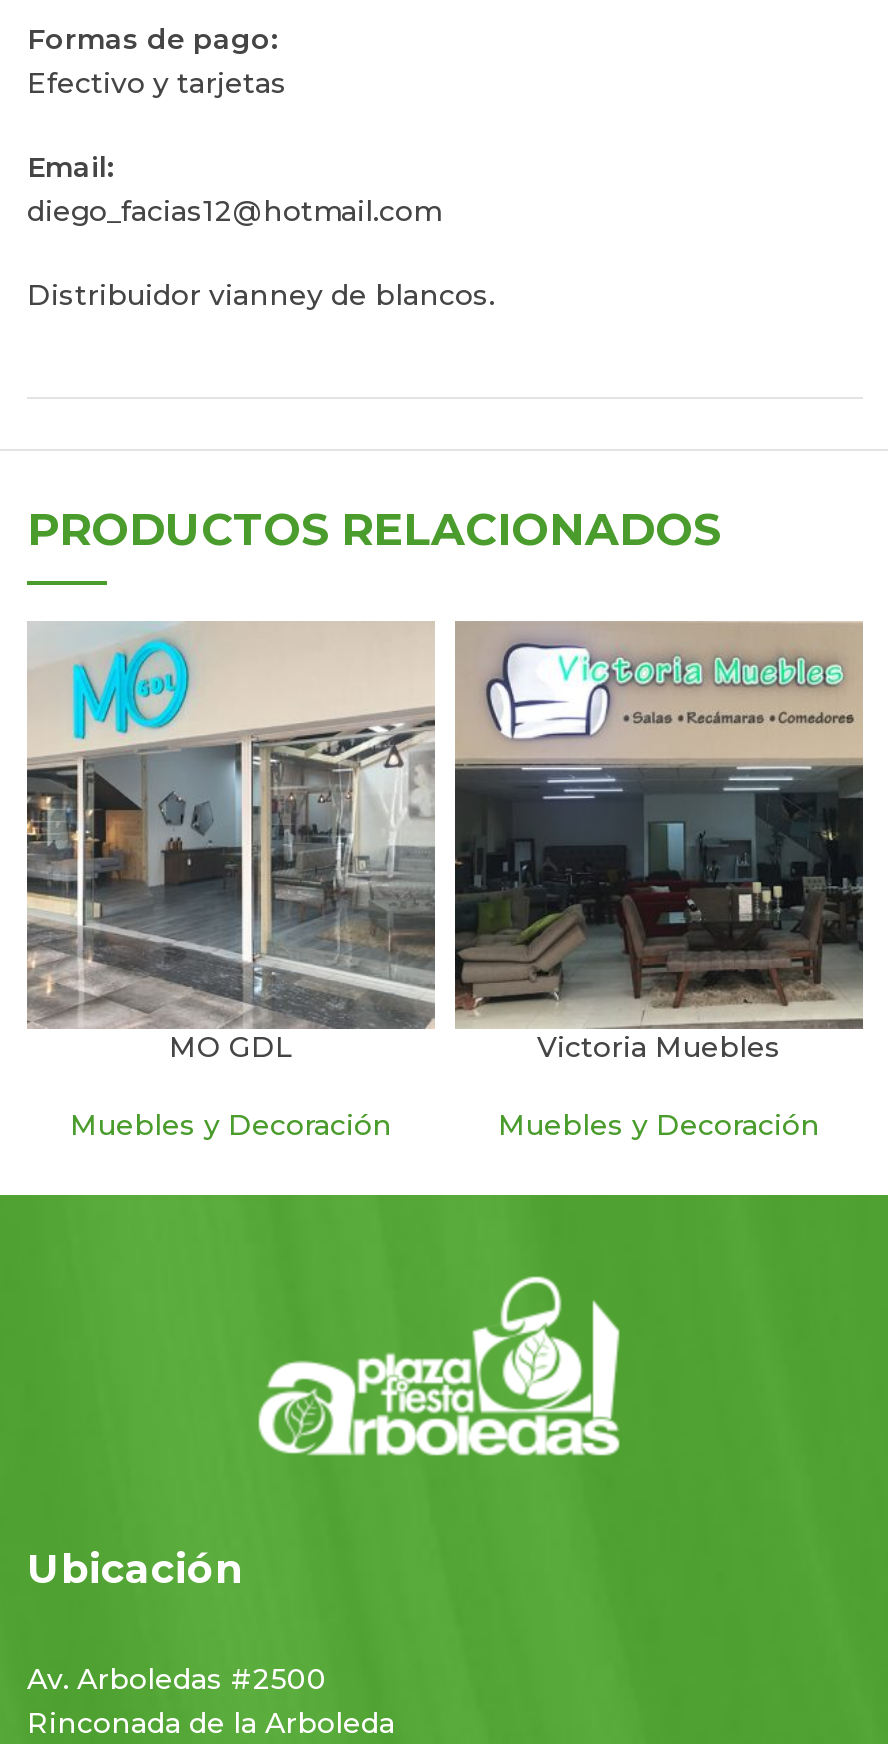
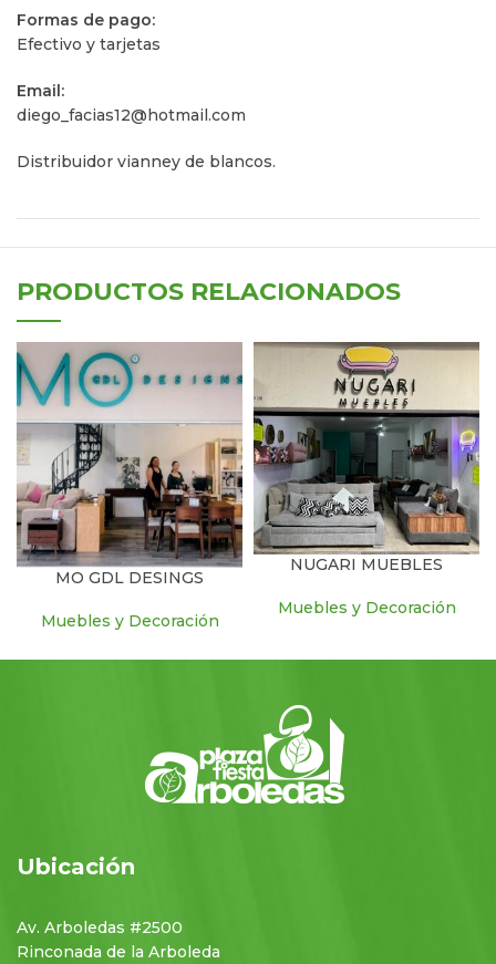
[27,624,435,1064] [image] | MO GDL -> [15,343,244,588] [image] | MO GDL DESINGS
[453,622,865,1064] [image] | Victoria Muebles -> [252,342,480,574] [image] | NUGARI MUEBLES

